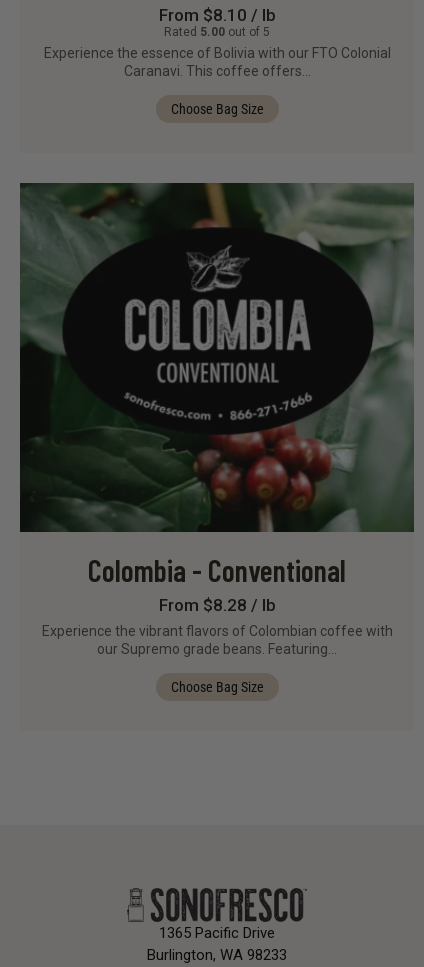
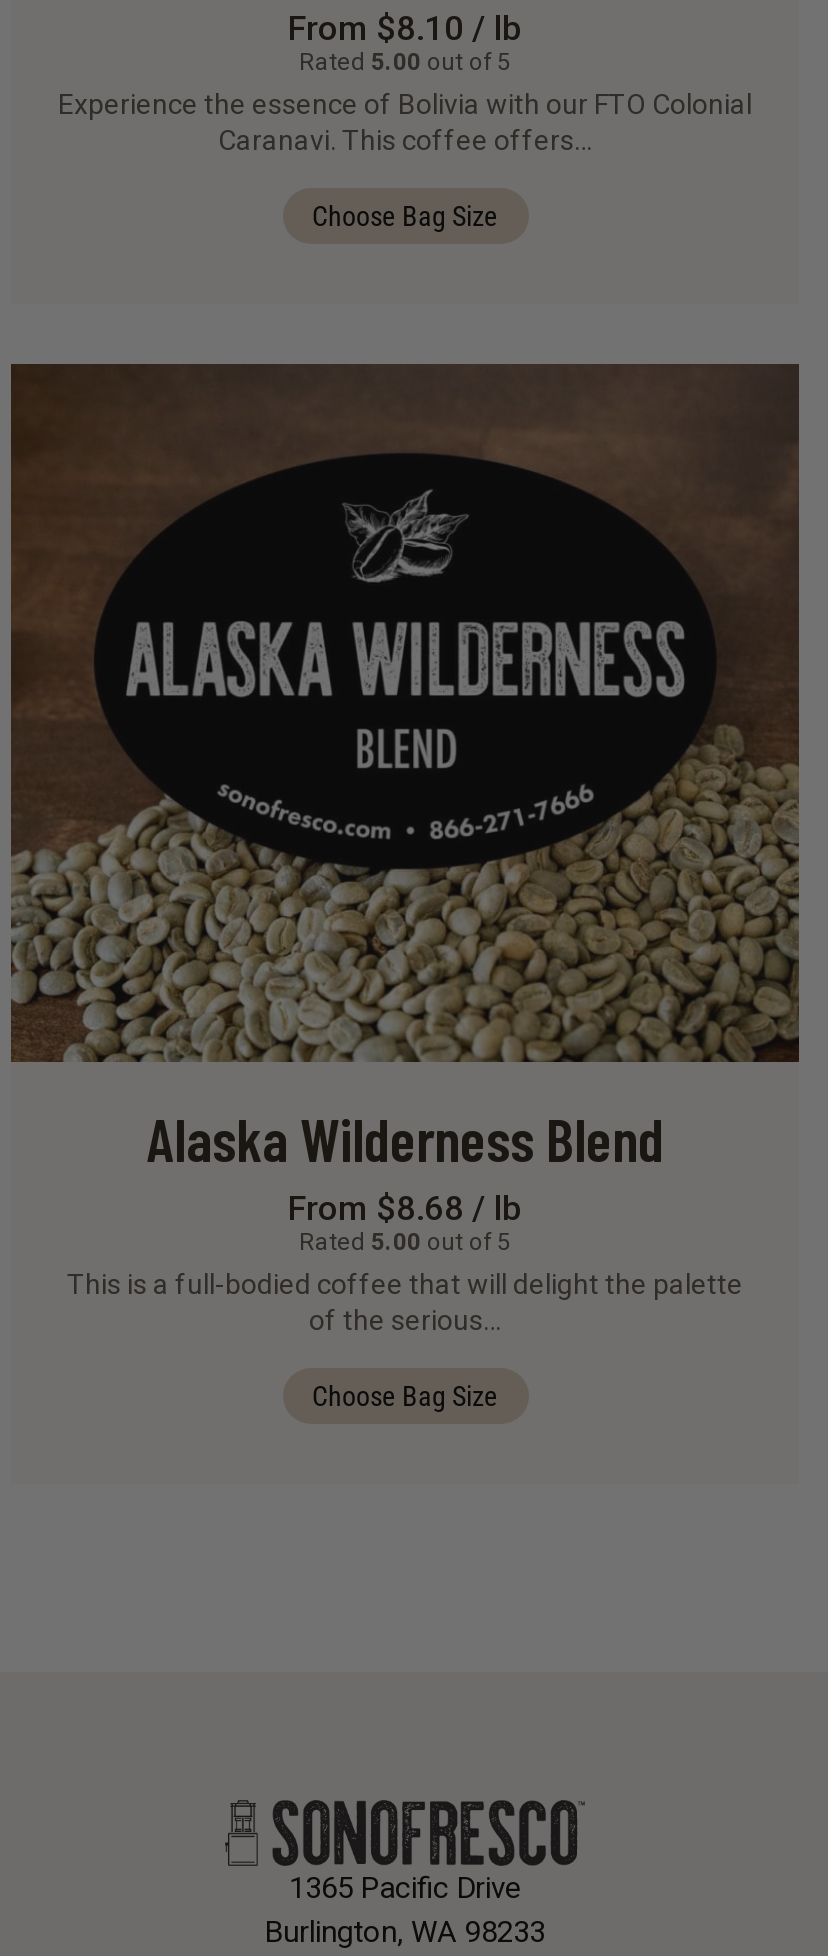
[19,182,414,657] [image] | Colombia - Conventional | From $8.28 / lb | Experience the vibrant flavors of Colombian coffee with | our Supremo grade beans. Featuring… -> [9,361,799,1335] [image] | Alaska Wilderness Blend | From $8.68 / lb | Rated 5.00 out of 5 | This is a full-bodied coffee that will delight the palette | of the serious…

